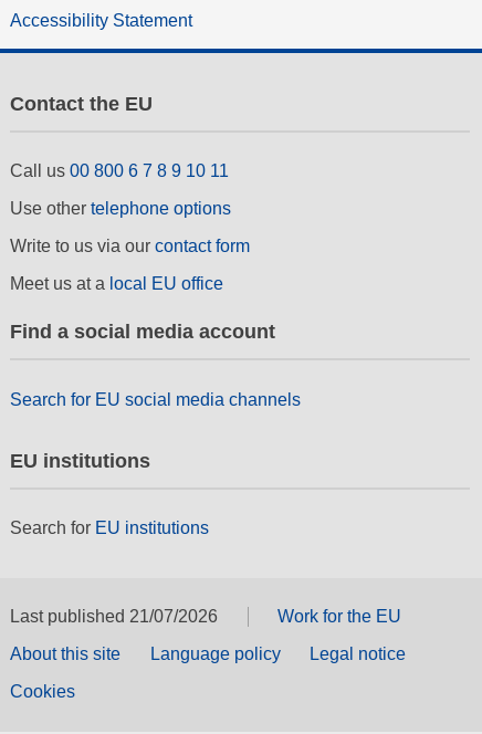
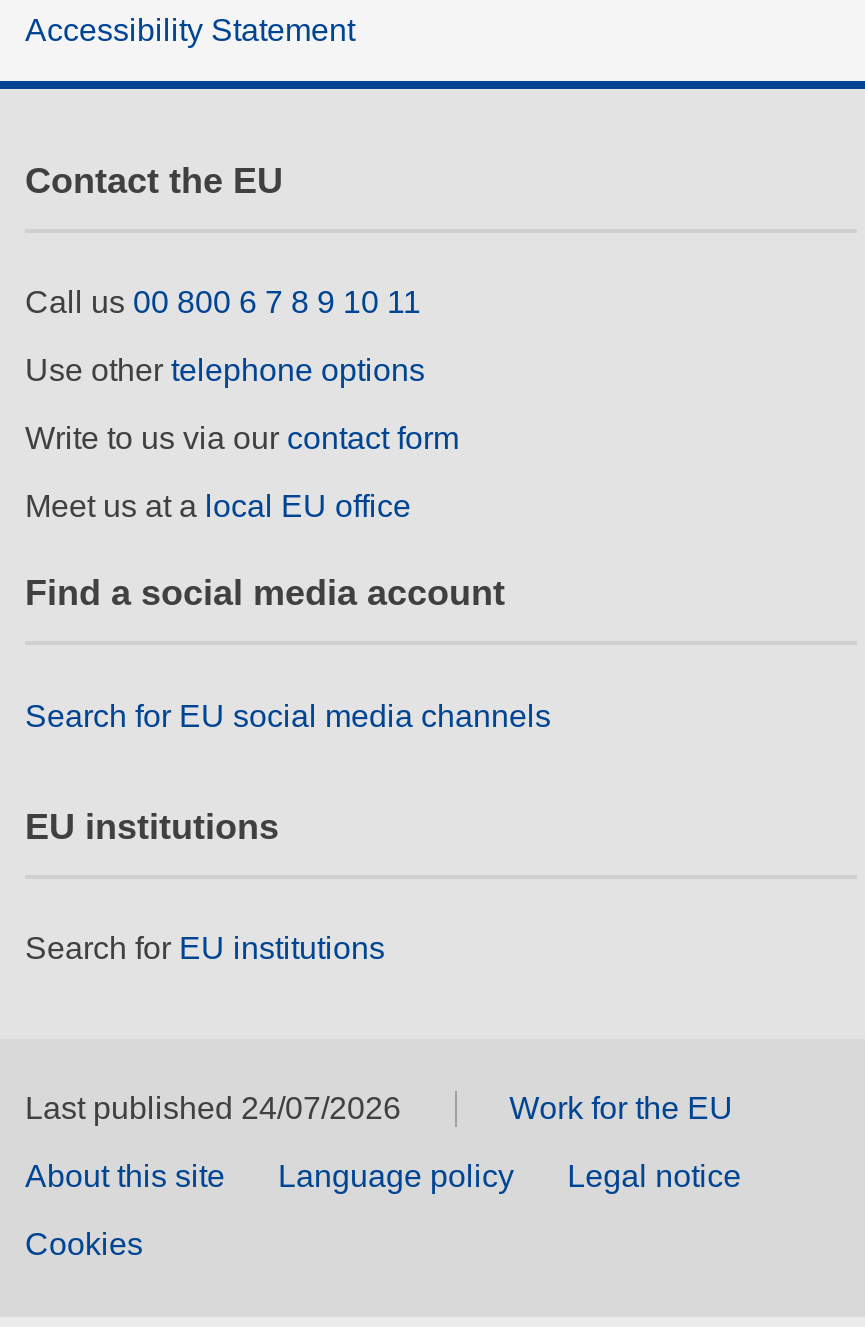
[10,607,218,626] Last published 21/07/2026 -> [25,1092,401,1126] Last published 24/07/2026

